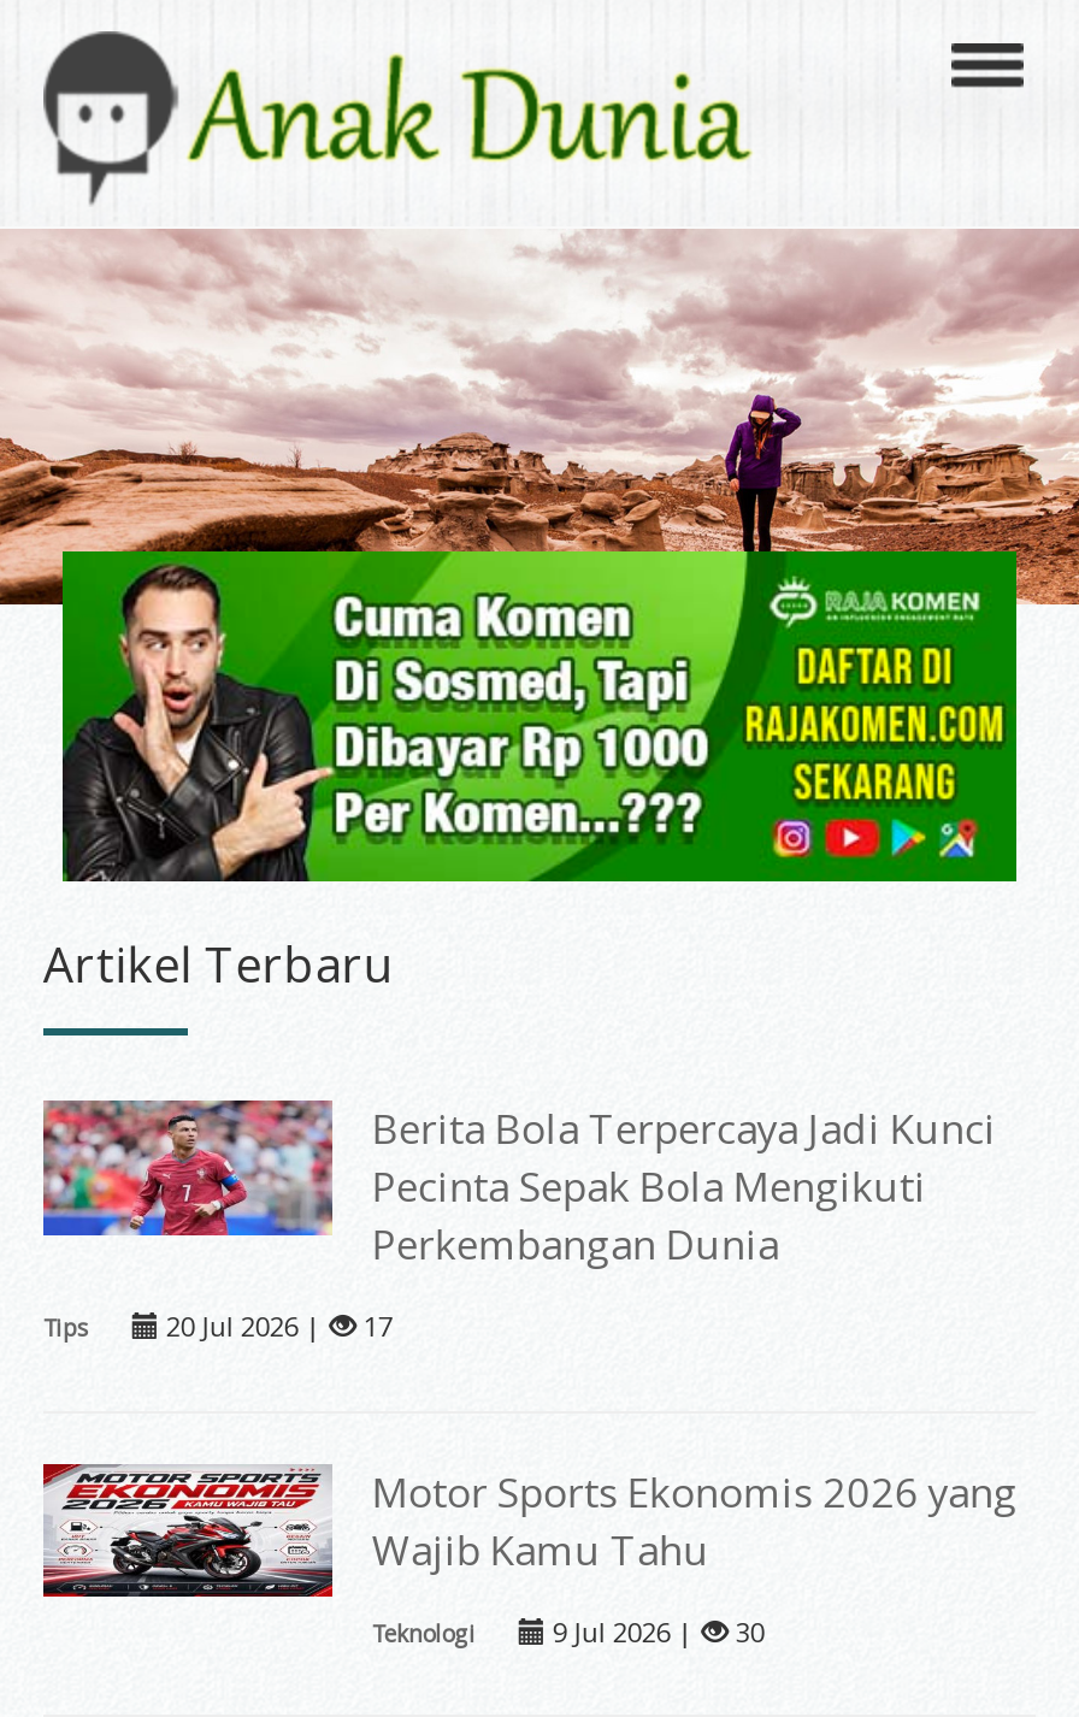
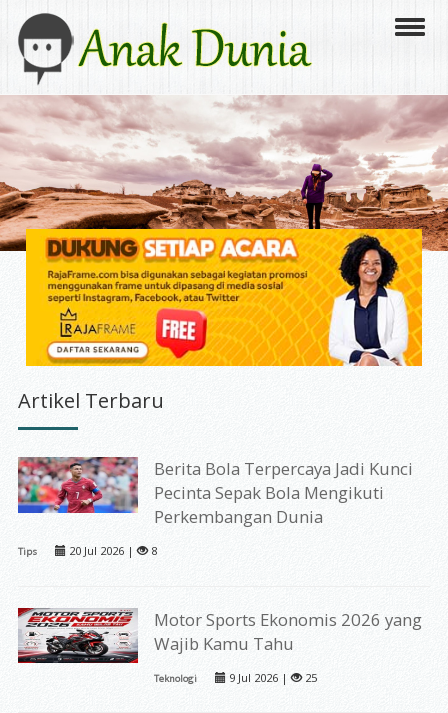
[60,549,1019,884] [image] -> [25,228,423,367] [image]
[356,1308,392,1344] 17 -> [148,543,157,558] 8
[728,1612,764,1648] 30 -> [302,669,317,684] 25

